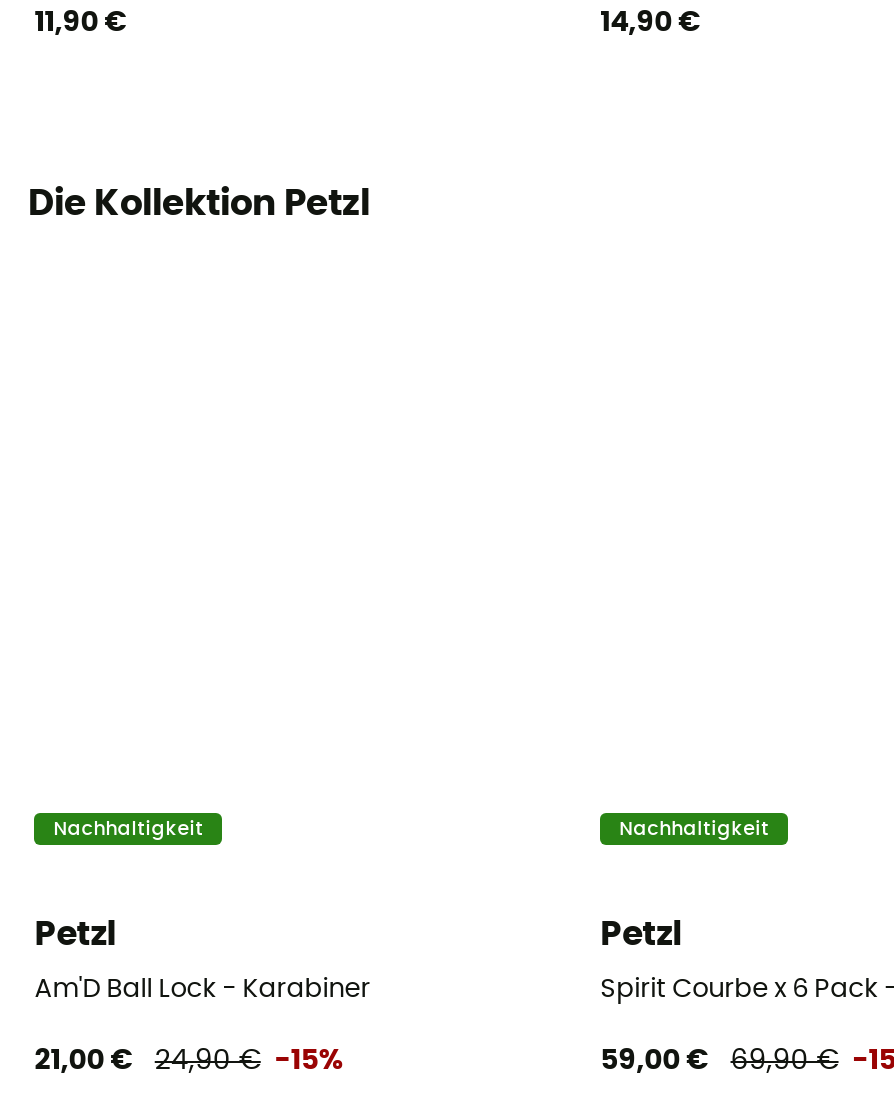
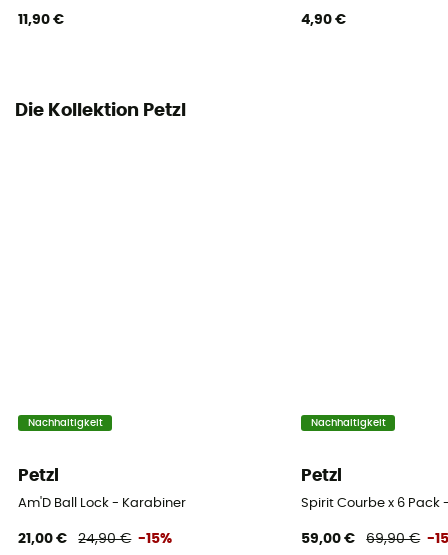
[600,8,700,36] 14,90 € -> [301,13,346,27] 4,90 €

